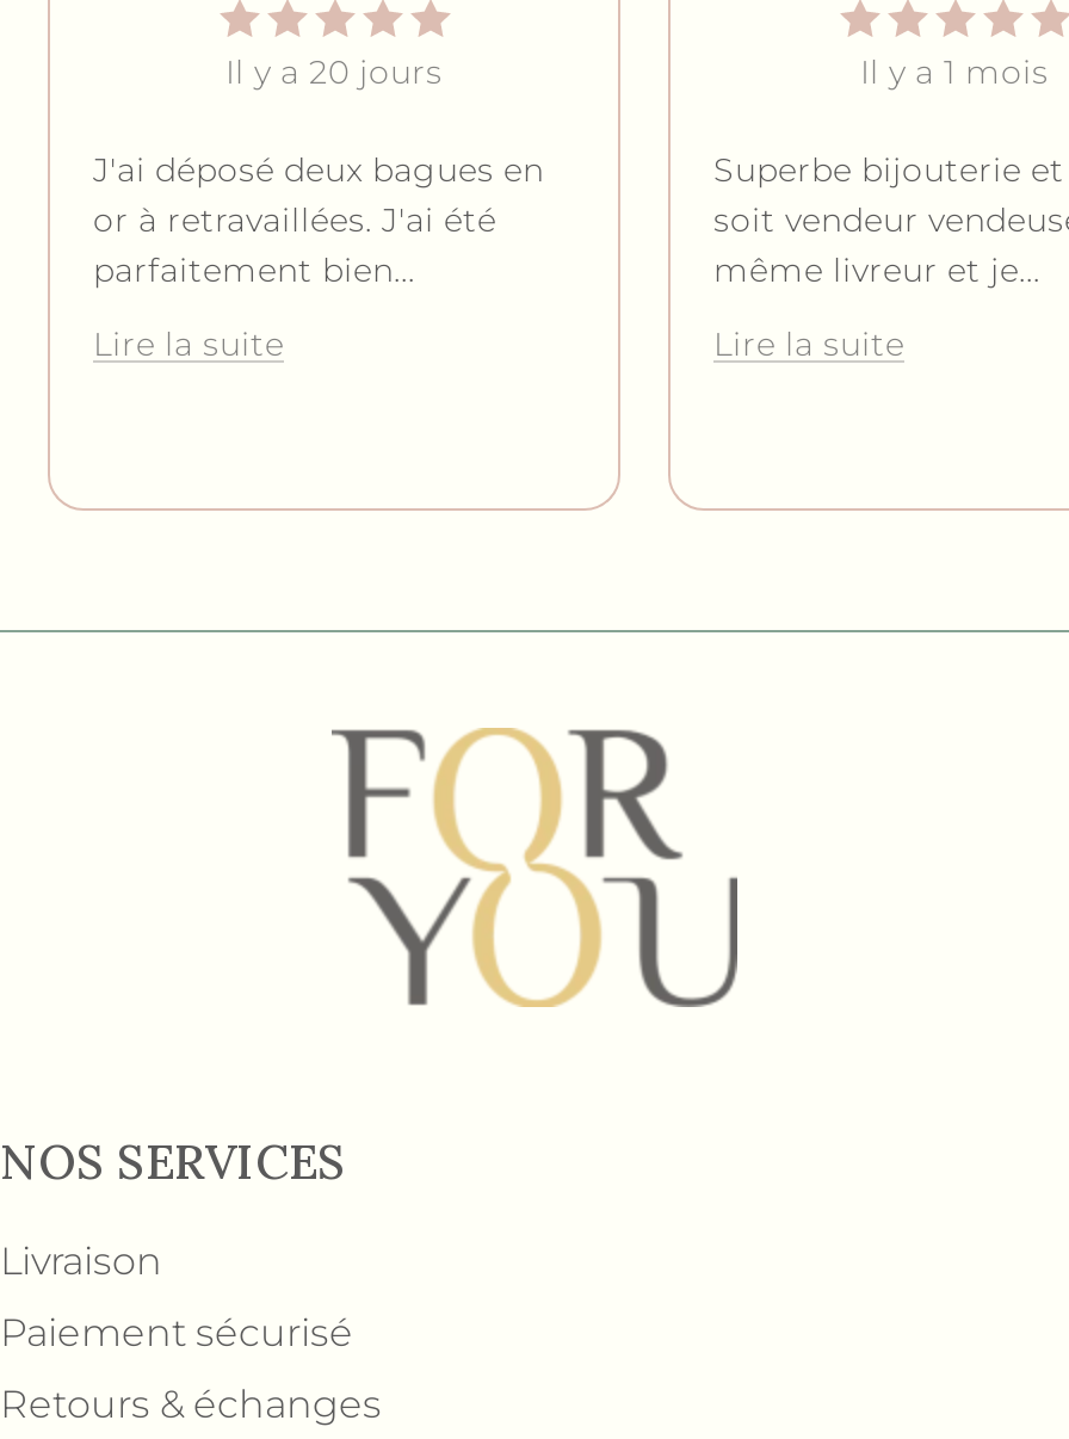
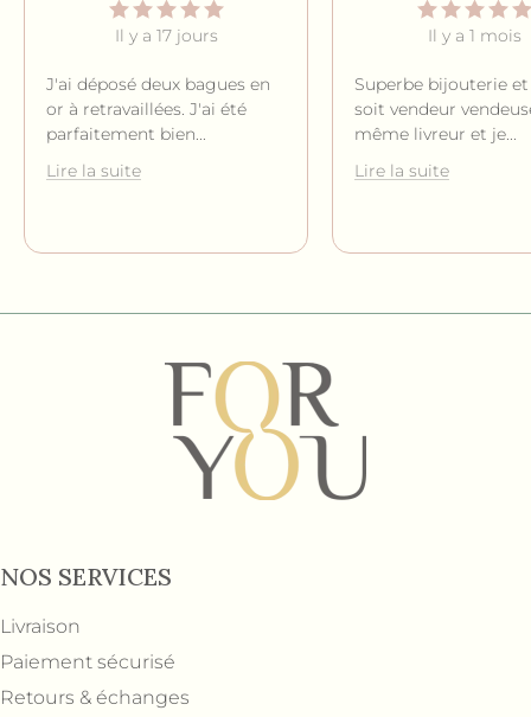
[225,52,443,90] Il y a 20 jours -> [114,26,217,45] Il y a 17 jours

